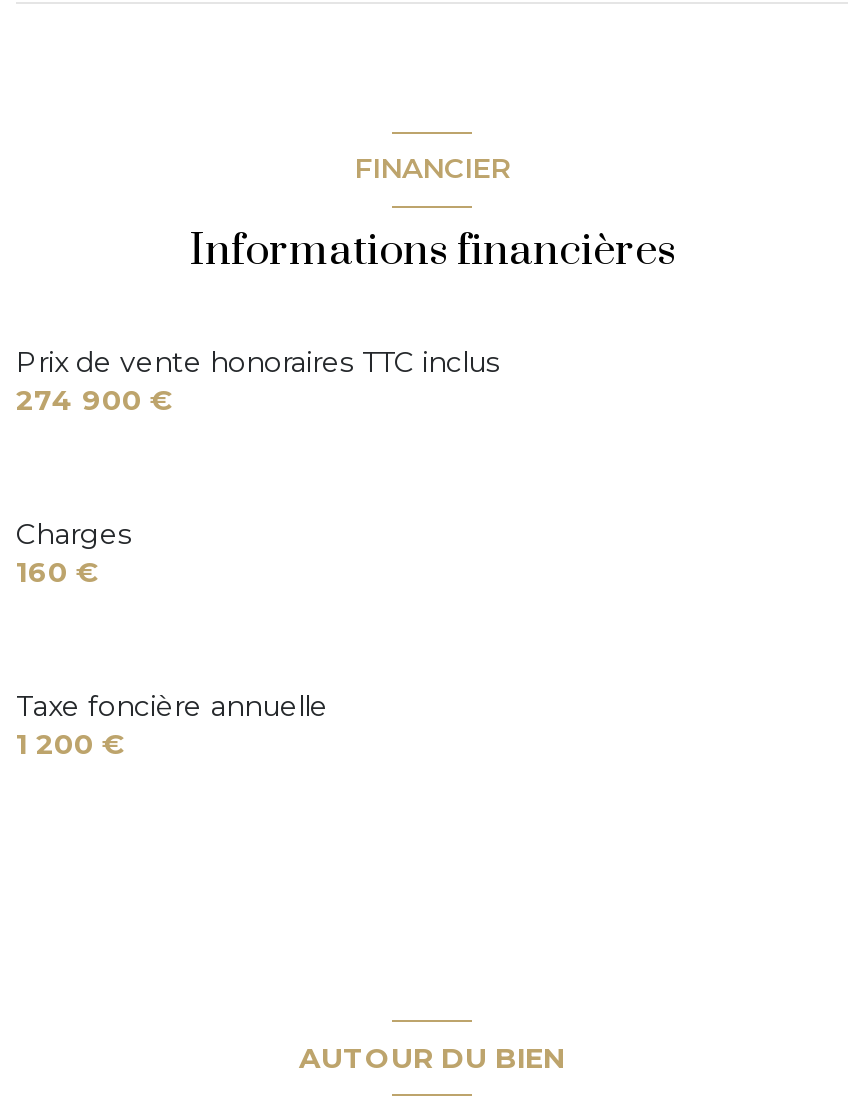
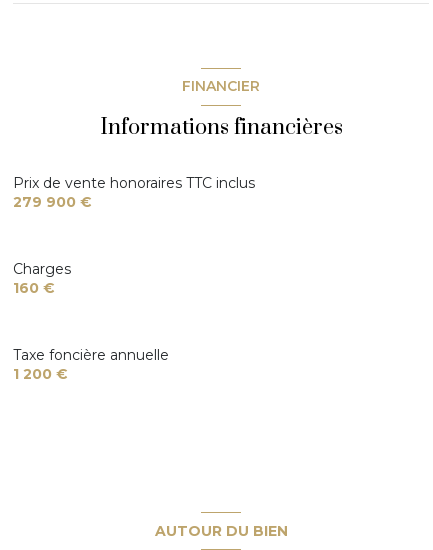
[16,382,174,418] 274 900 € -> [13,193,92,211] 279 900 €

